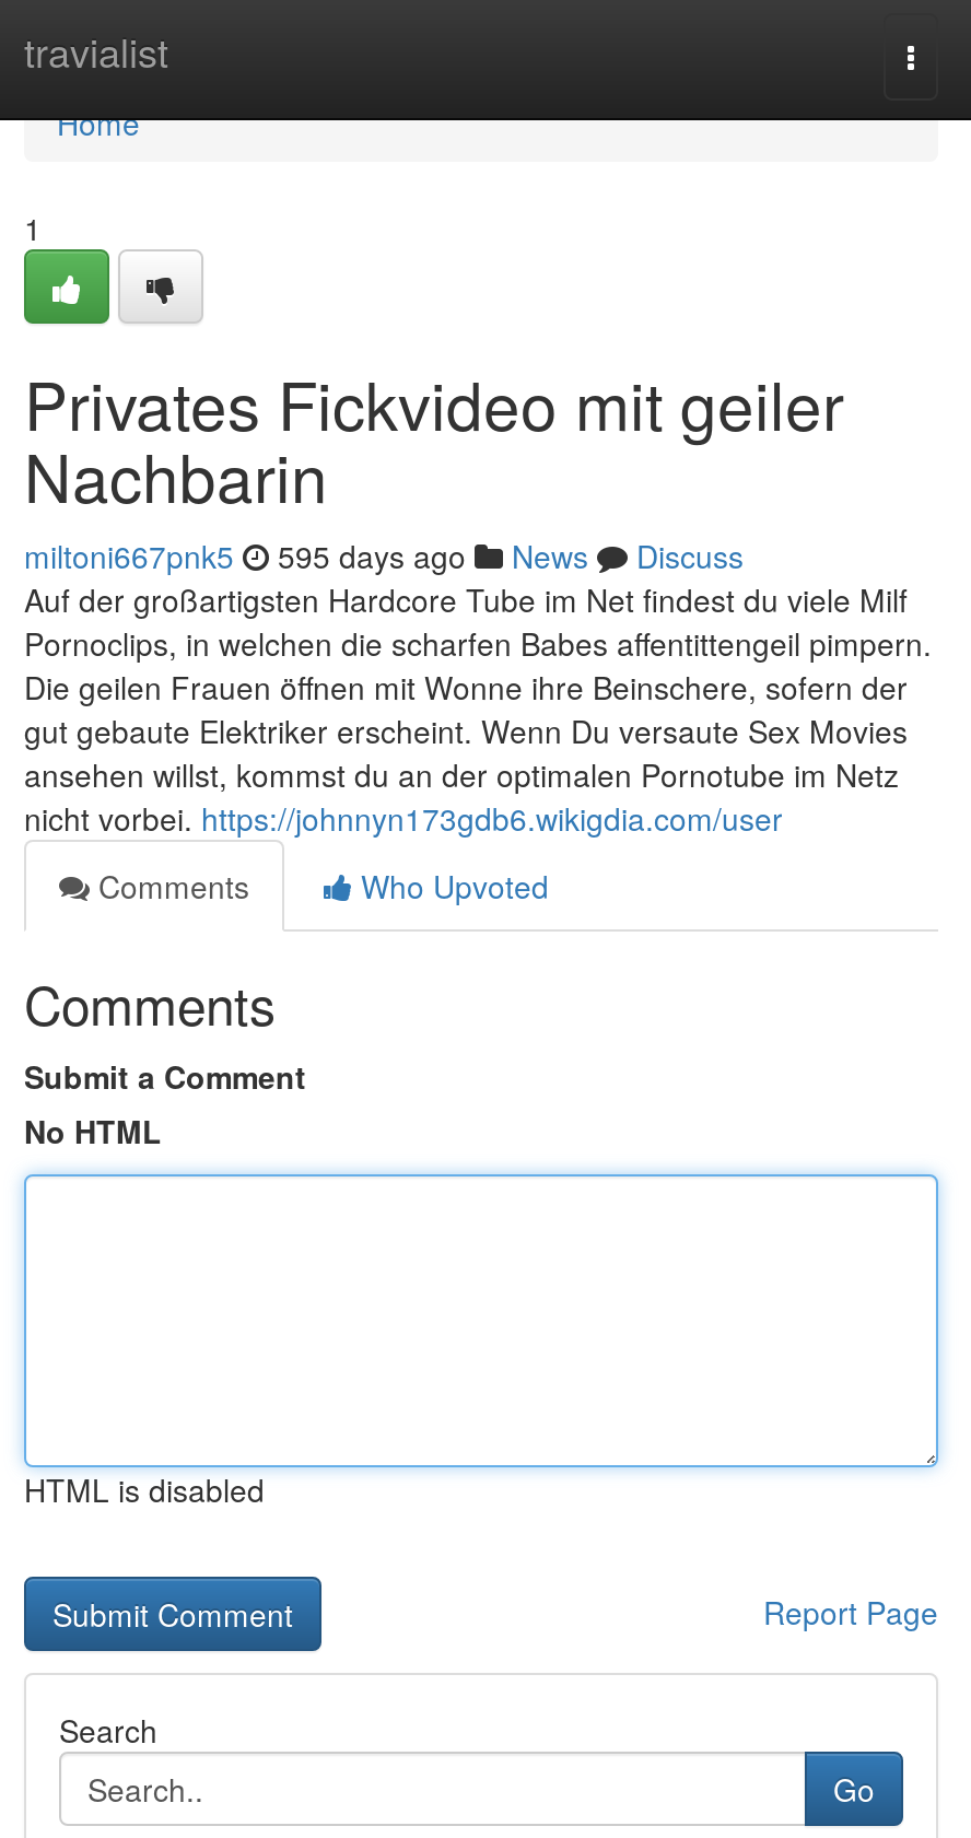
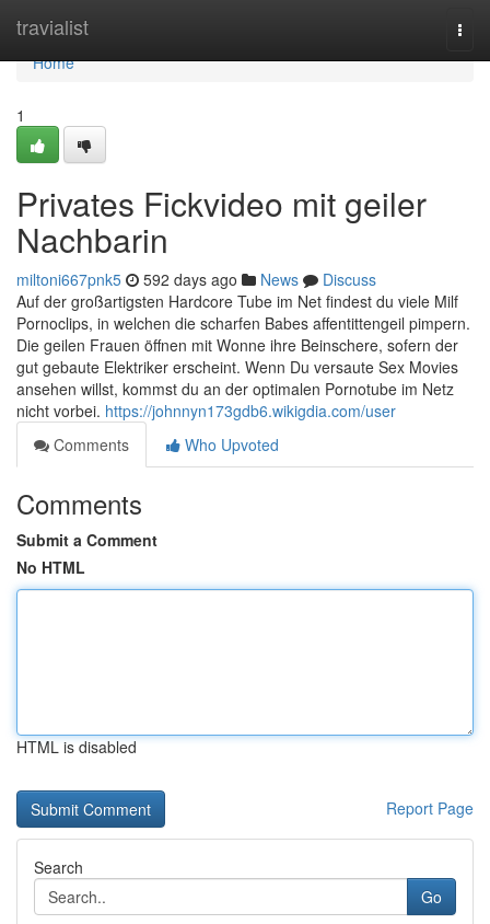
[24,534,744,577] miltoni667pnk5 595 days ago News Discuss -> [16,268,376,290] miltoni667pnk5 592 days ago News Discuss

